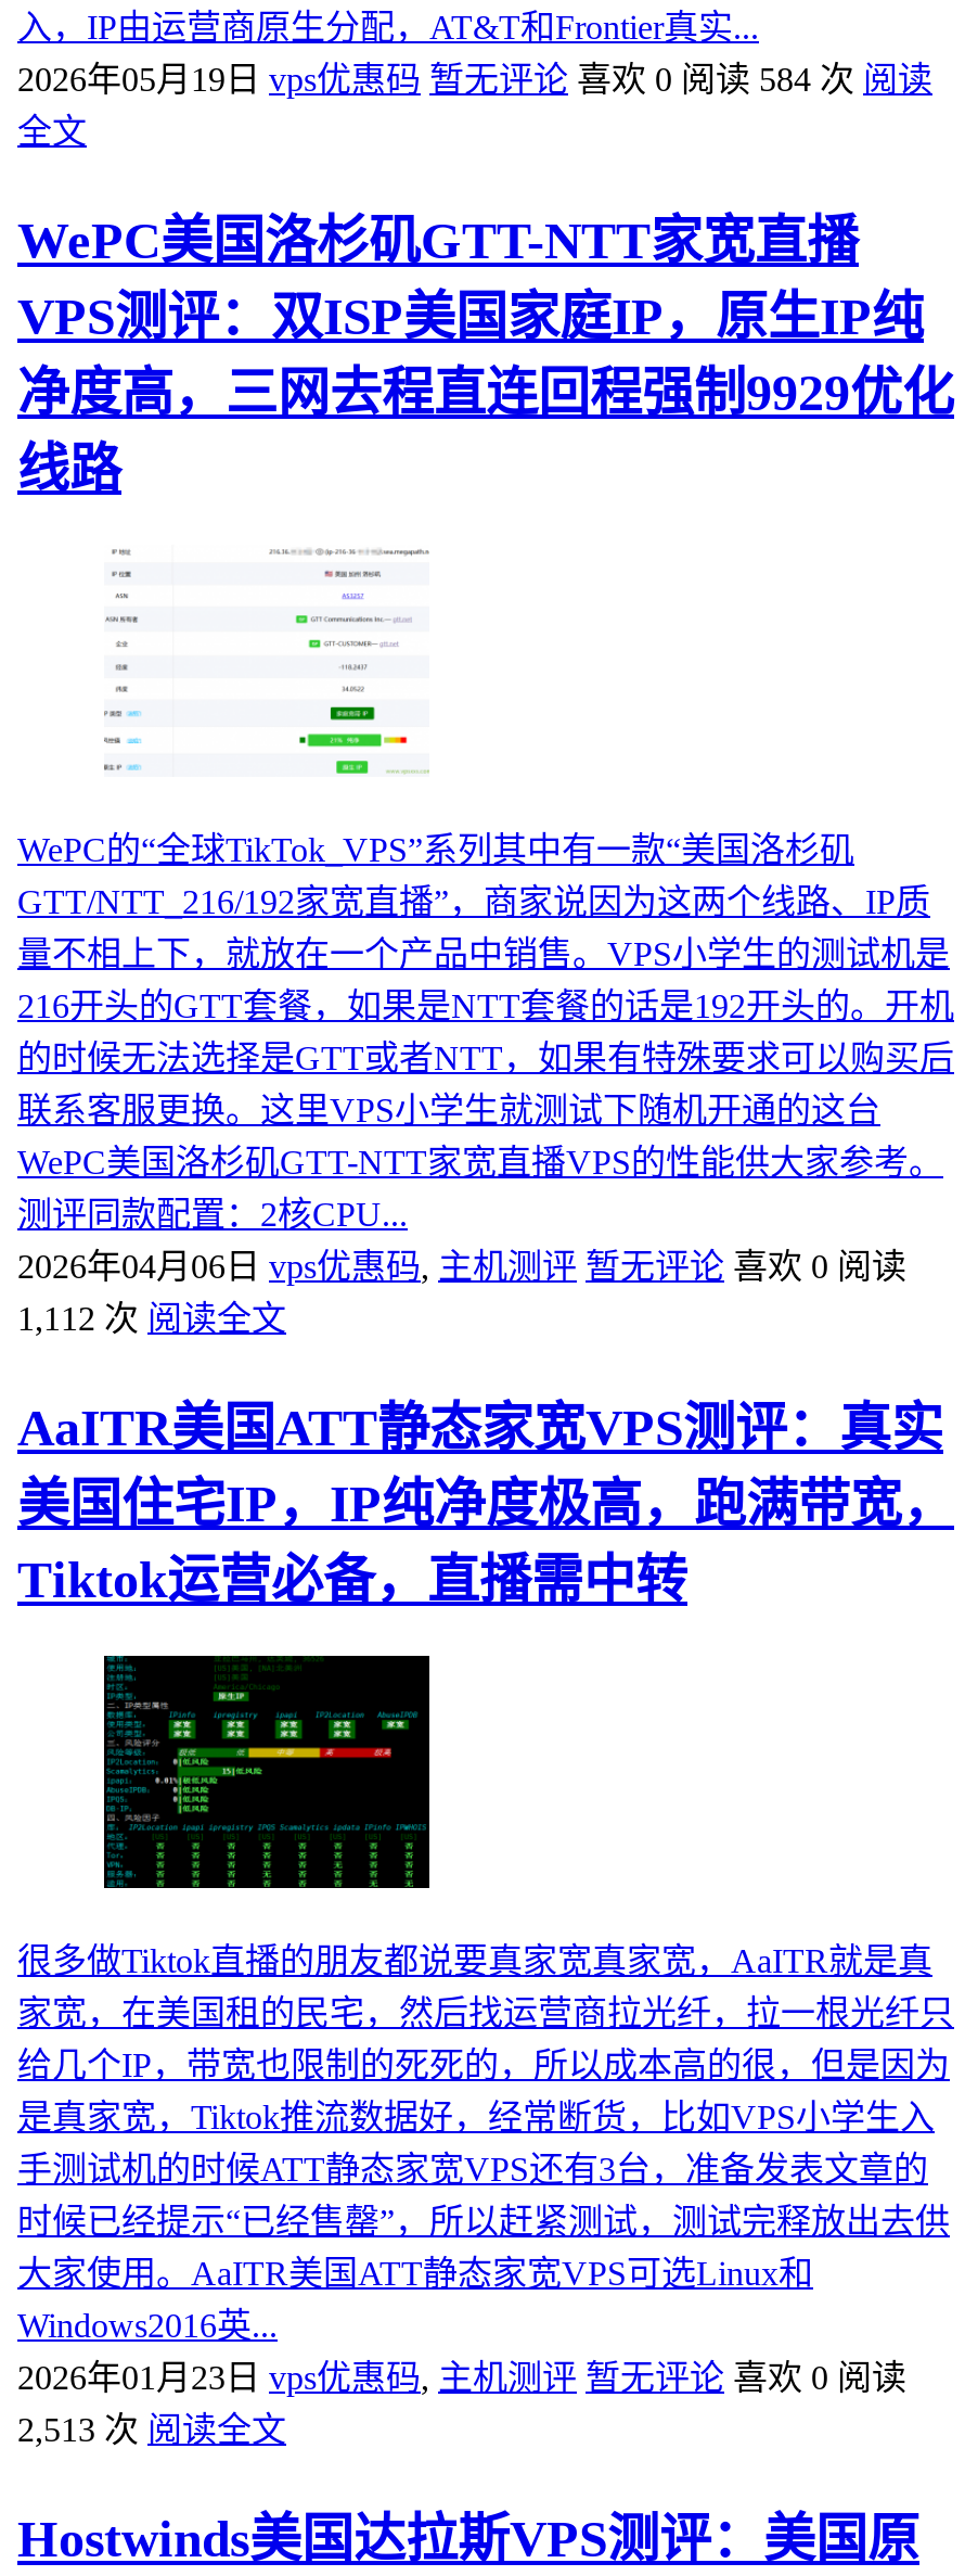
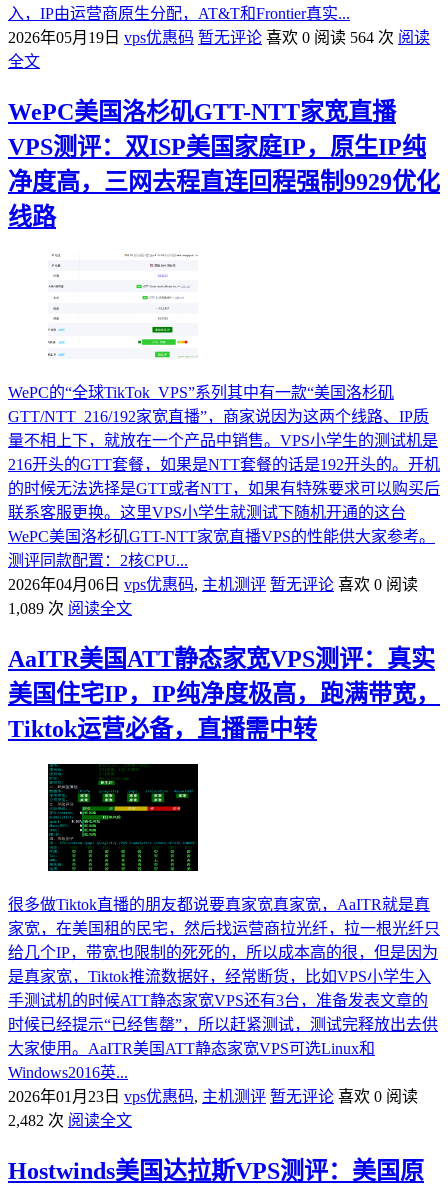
[17,61,932,98] 2026年05月19日 vps优惠码 暂无评论 喜欢 0阅读 584 次 阅读 -> [8,29,430,46] 2026年05月19日 vps优惠码 暂无评论 喜欢 0阅读 564 次 阅读
[17,1300,286,1337] 1,112 次 阅读全文 -> [8,600,132,617] 1,089 次 阅读全文
[17,2411,286,2448] 2,513 次 阅读全文 -> [8,1112,132,1129] 2,482 次 阅读全文

